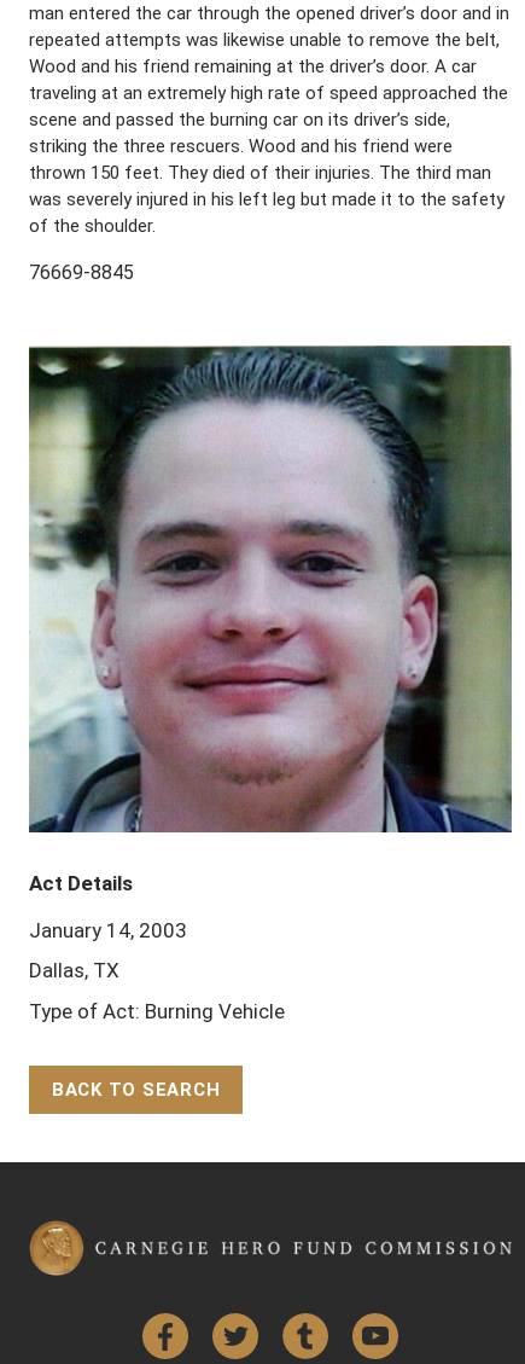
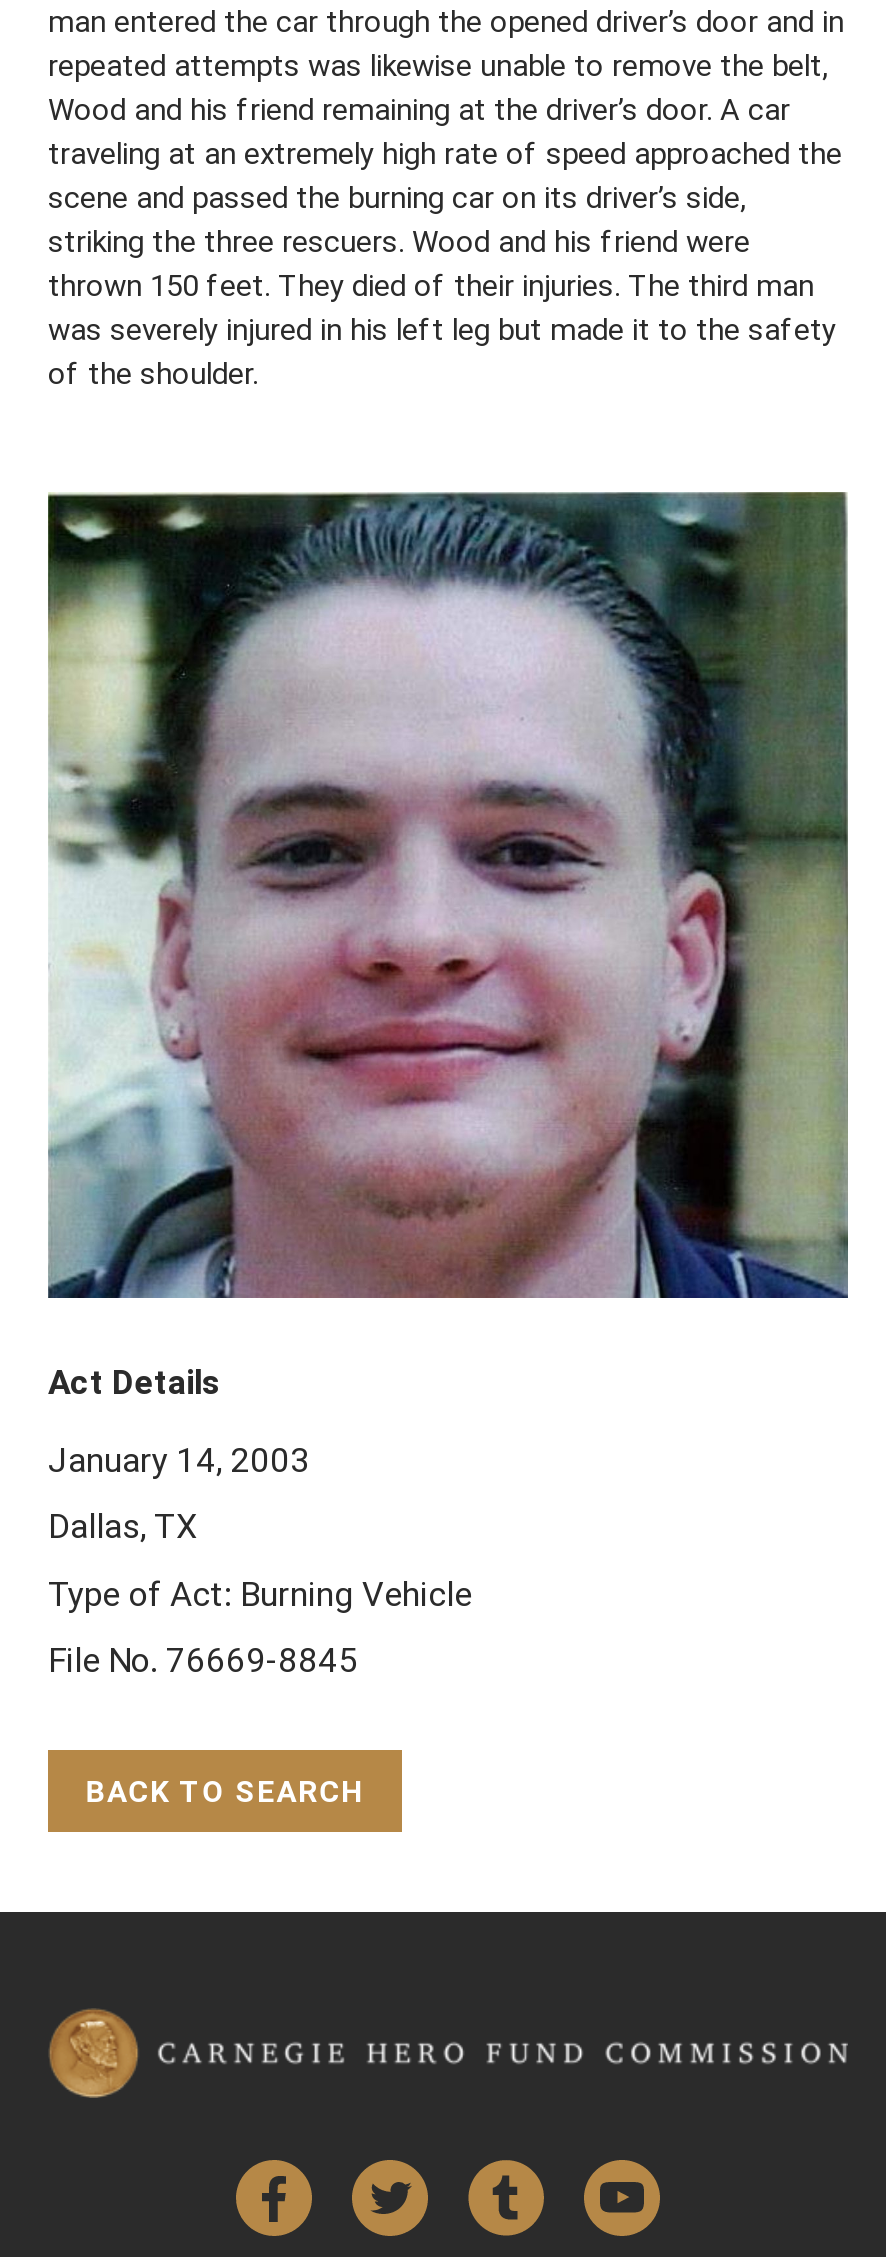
[29,261,134,284] 76669-8845 -> none
moved [27,344,513,1023] -> [44,490,850,1614]: [image] | Act Details | January 14, 2003 | Dallas, TX | Type of Act: Burning Vehicle
none -> [48,1641,358,1681] File No. 76669-8845

